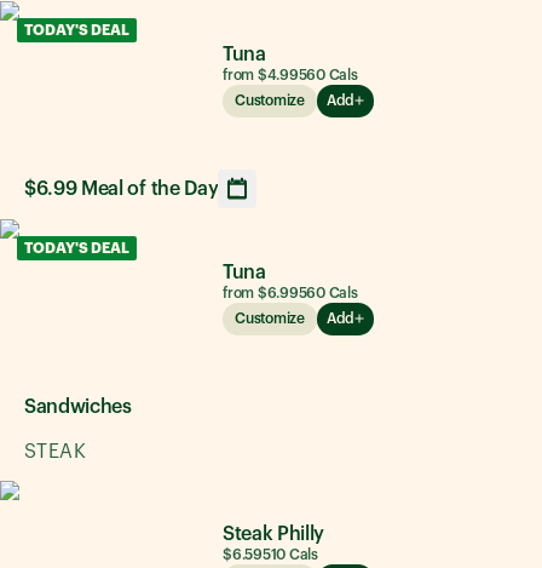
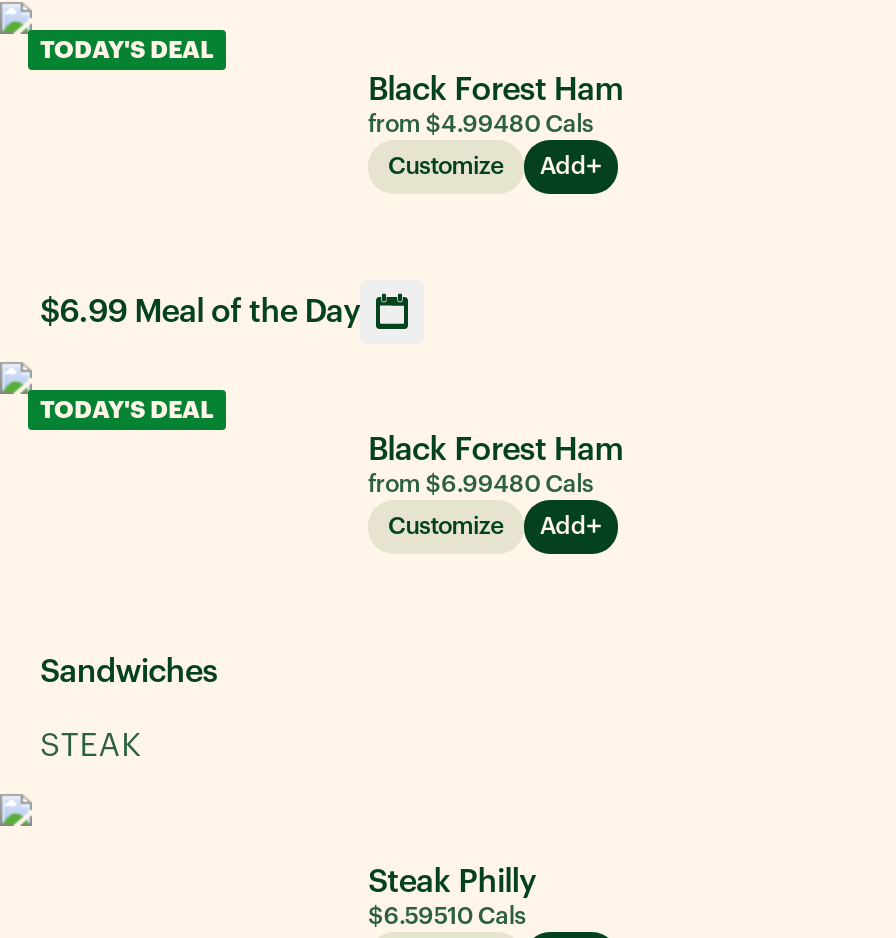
[223,44,358,82] Tuna | from $4.99560 Cals -> [368,73,624,135] Black Forest Ham | from $4.99480 Cals
[223,262,358,300] Tuna | from $6.99560 Cals -> [368,433,624,495] Black Forest Ham | from $6.99480 Cals

